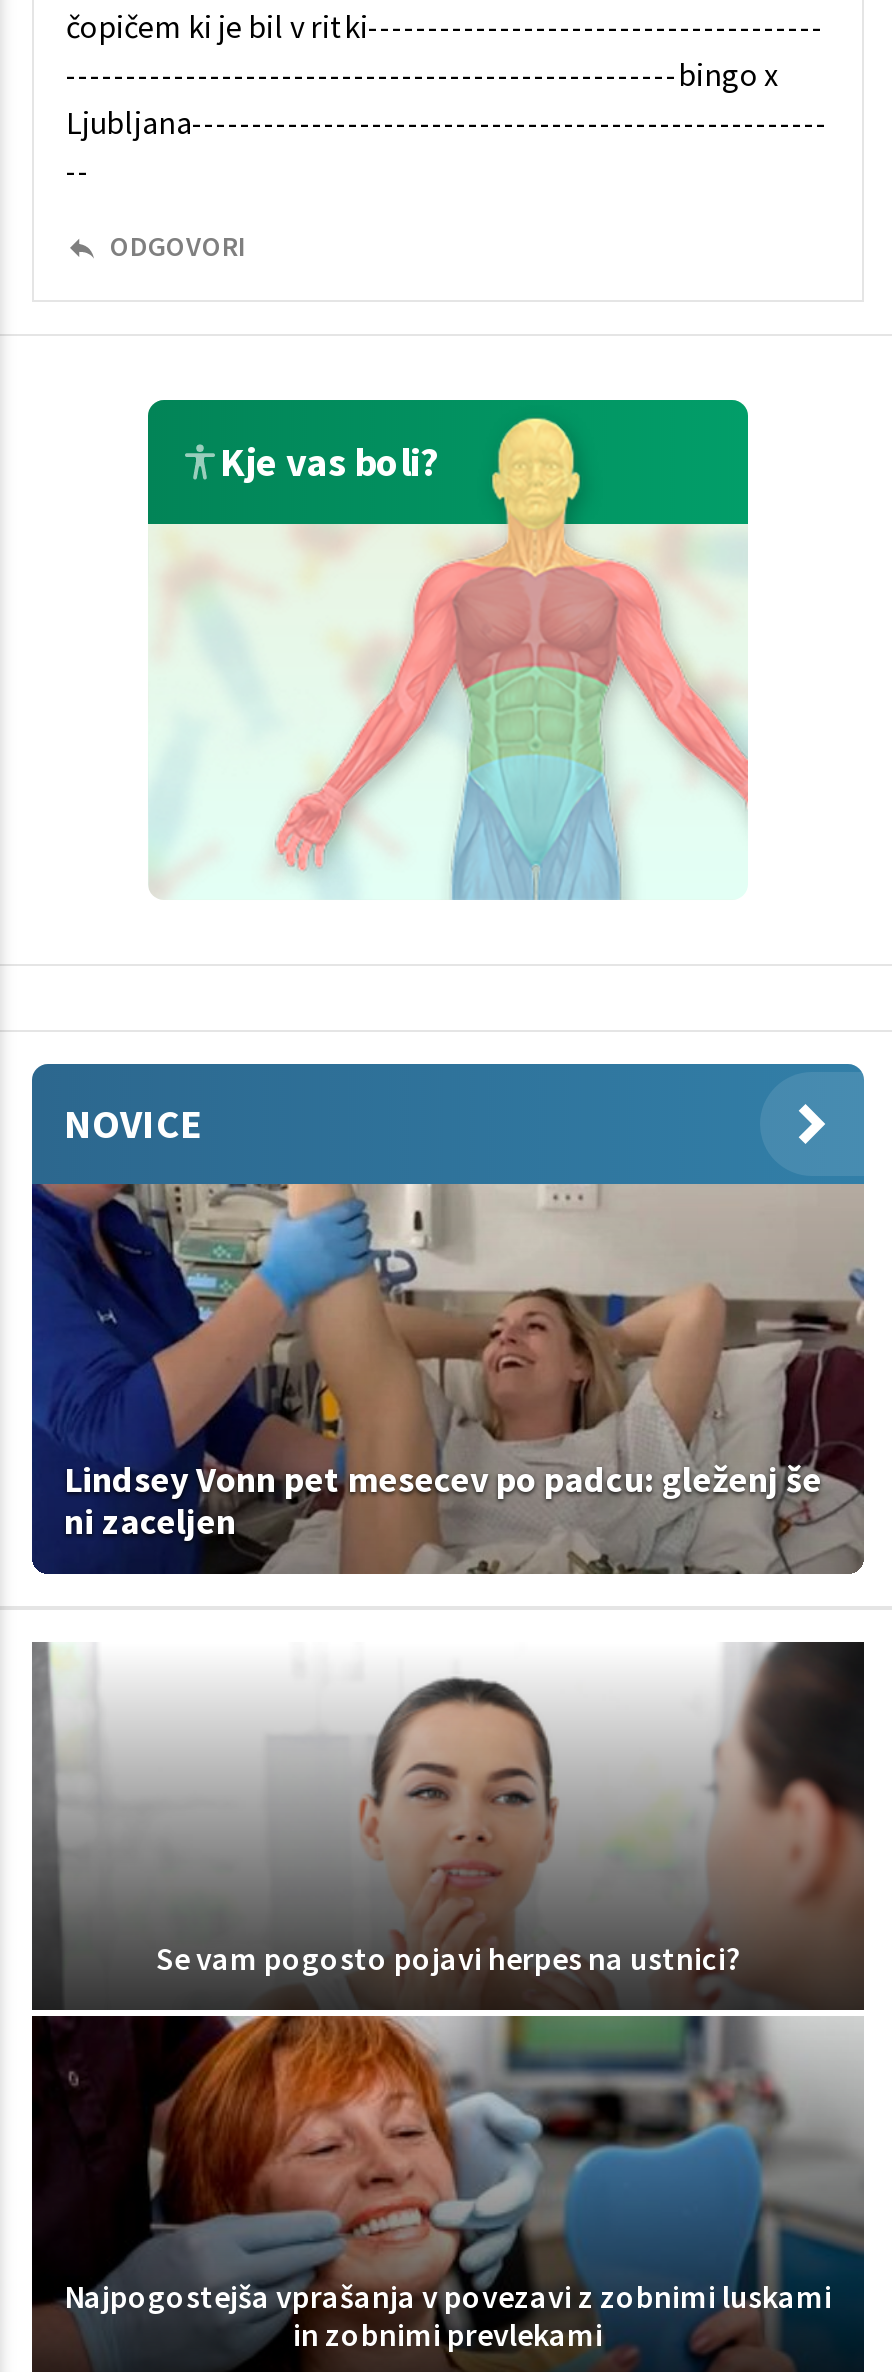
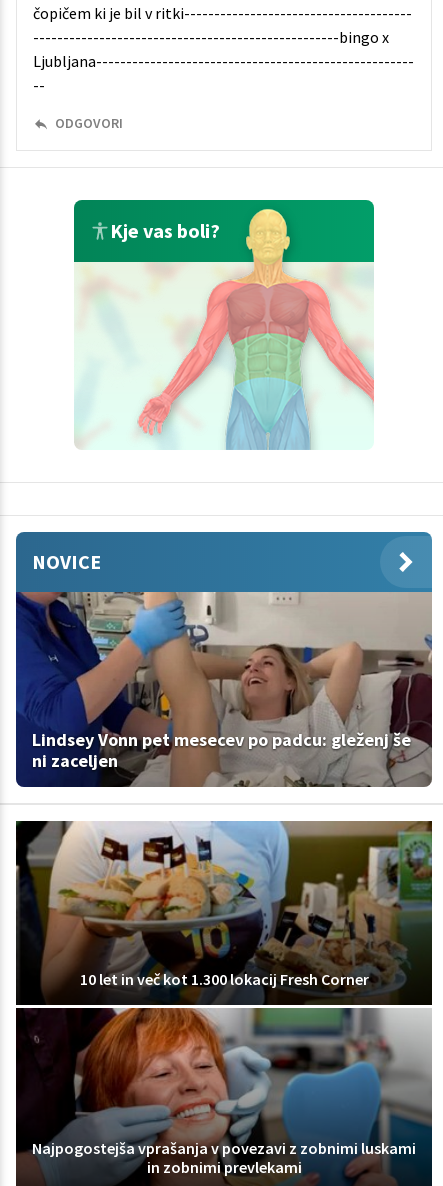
[32,1642,866,2010] [image] | Se vam pogosto pojavi herpes na ustnici? -> [16,820,433,1004] [image] | 10 let in več kot 1.300 lokacij Fresh Corner

